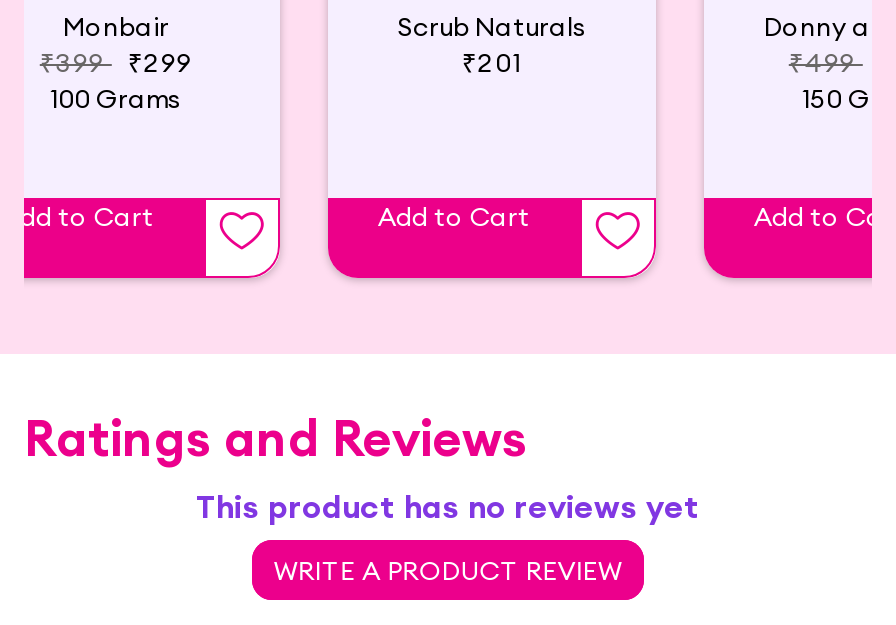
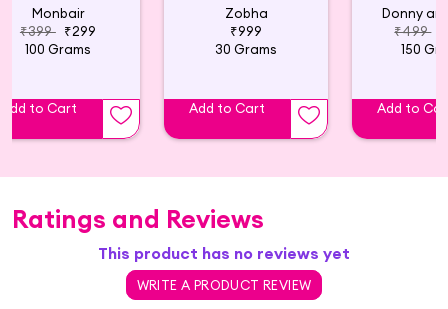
[397,9,587,77] Scrub Naturals | ₹201 -> [215,5,277,57] Zobha | ₹999 | 30 Grams

